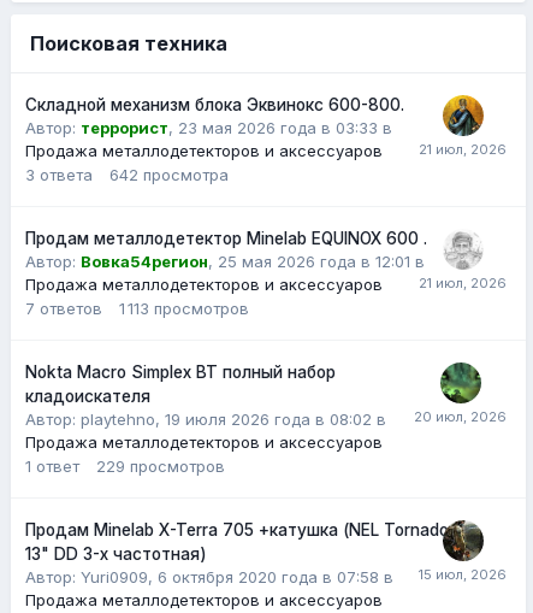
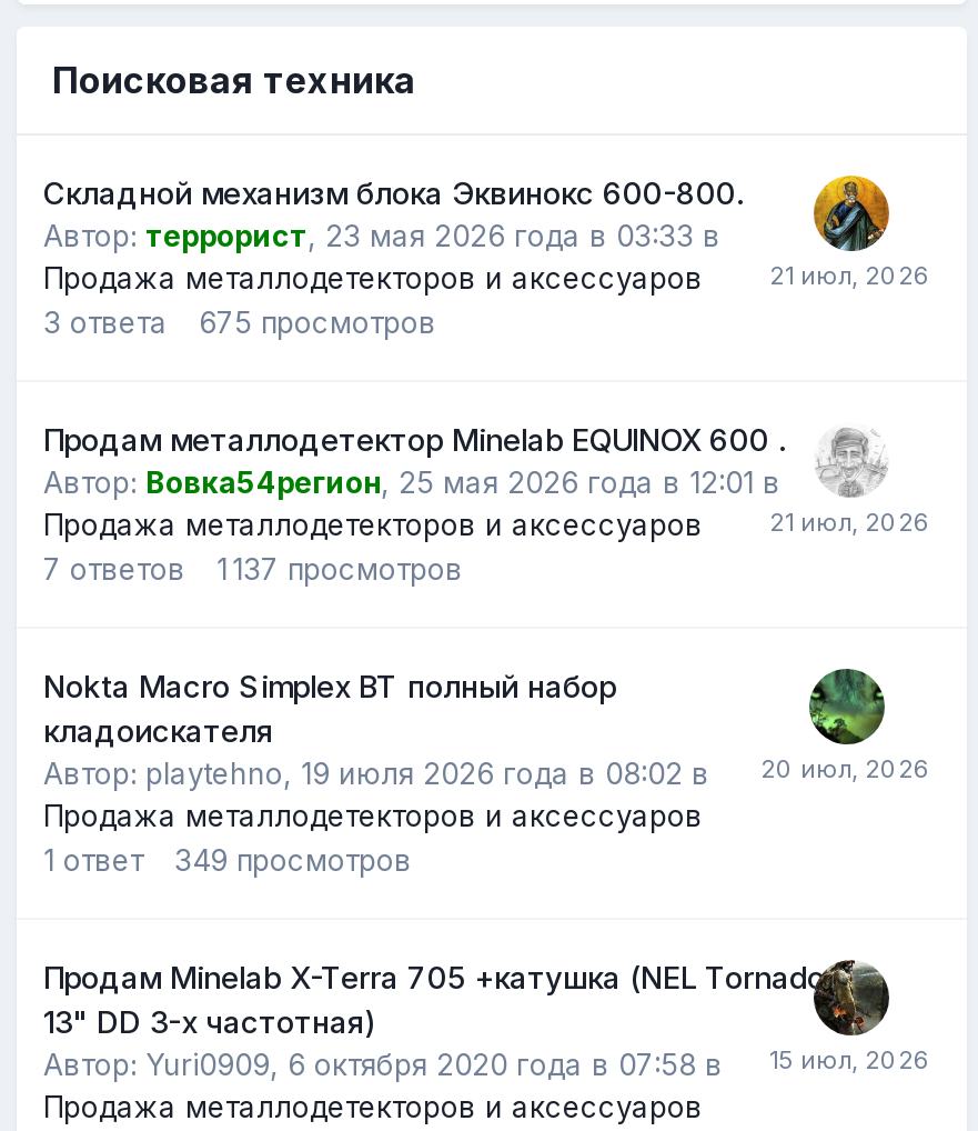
[109,165,229,185] 642 просмотра -> [199,305,436,341] 675 просмотров
[25,299,249,318] 7 ответов 1 113 просмотров -> [43,552,463,587] 7 ответов 1 137 просмотров
[25,457,225,476] 1 ответ 229 просмотров -> [43,843,412,878] 1 ответ 349 просмотров

